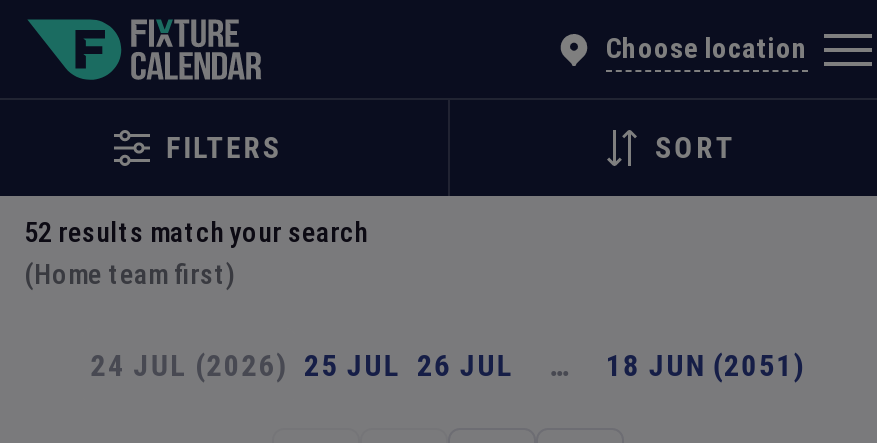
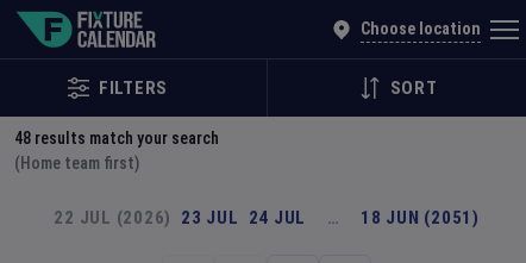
[24,216,368,248] 52 results match your search -> [14,129,219,148] 48 results match your search
[90,348,514,384] 24 JUL (2026) 25 JUL 26 JUL -> [54,207,306,228] 22 JUL (2026) 23 JUL 24 JUL

